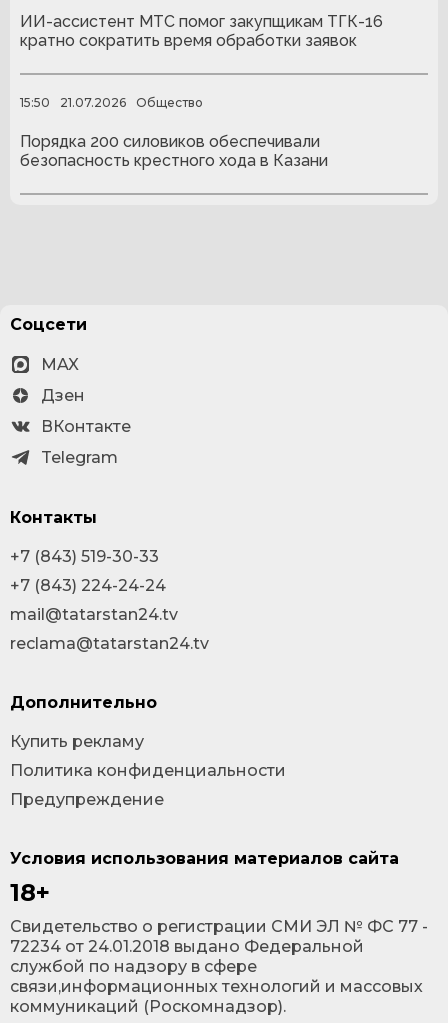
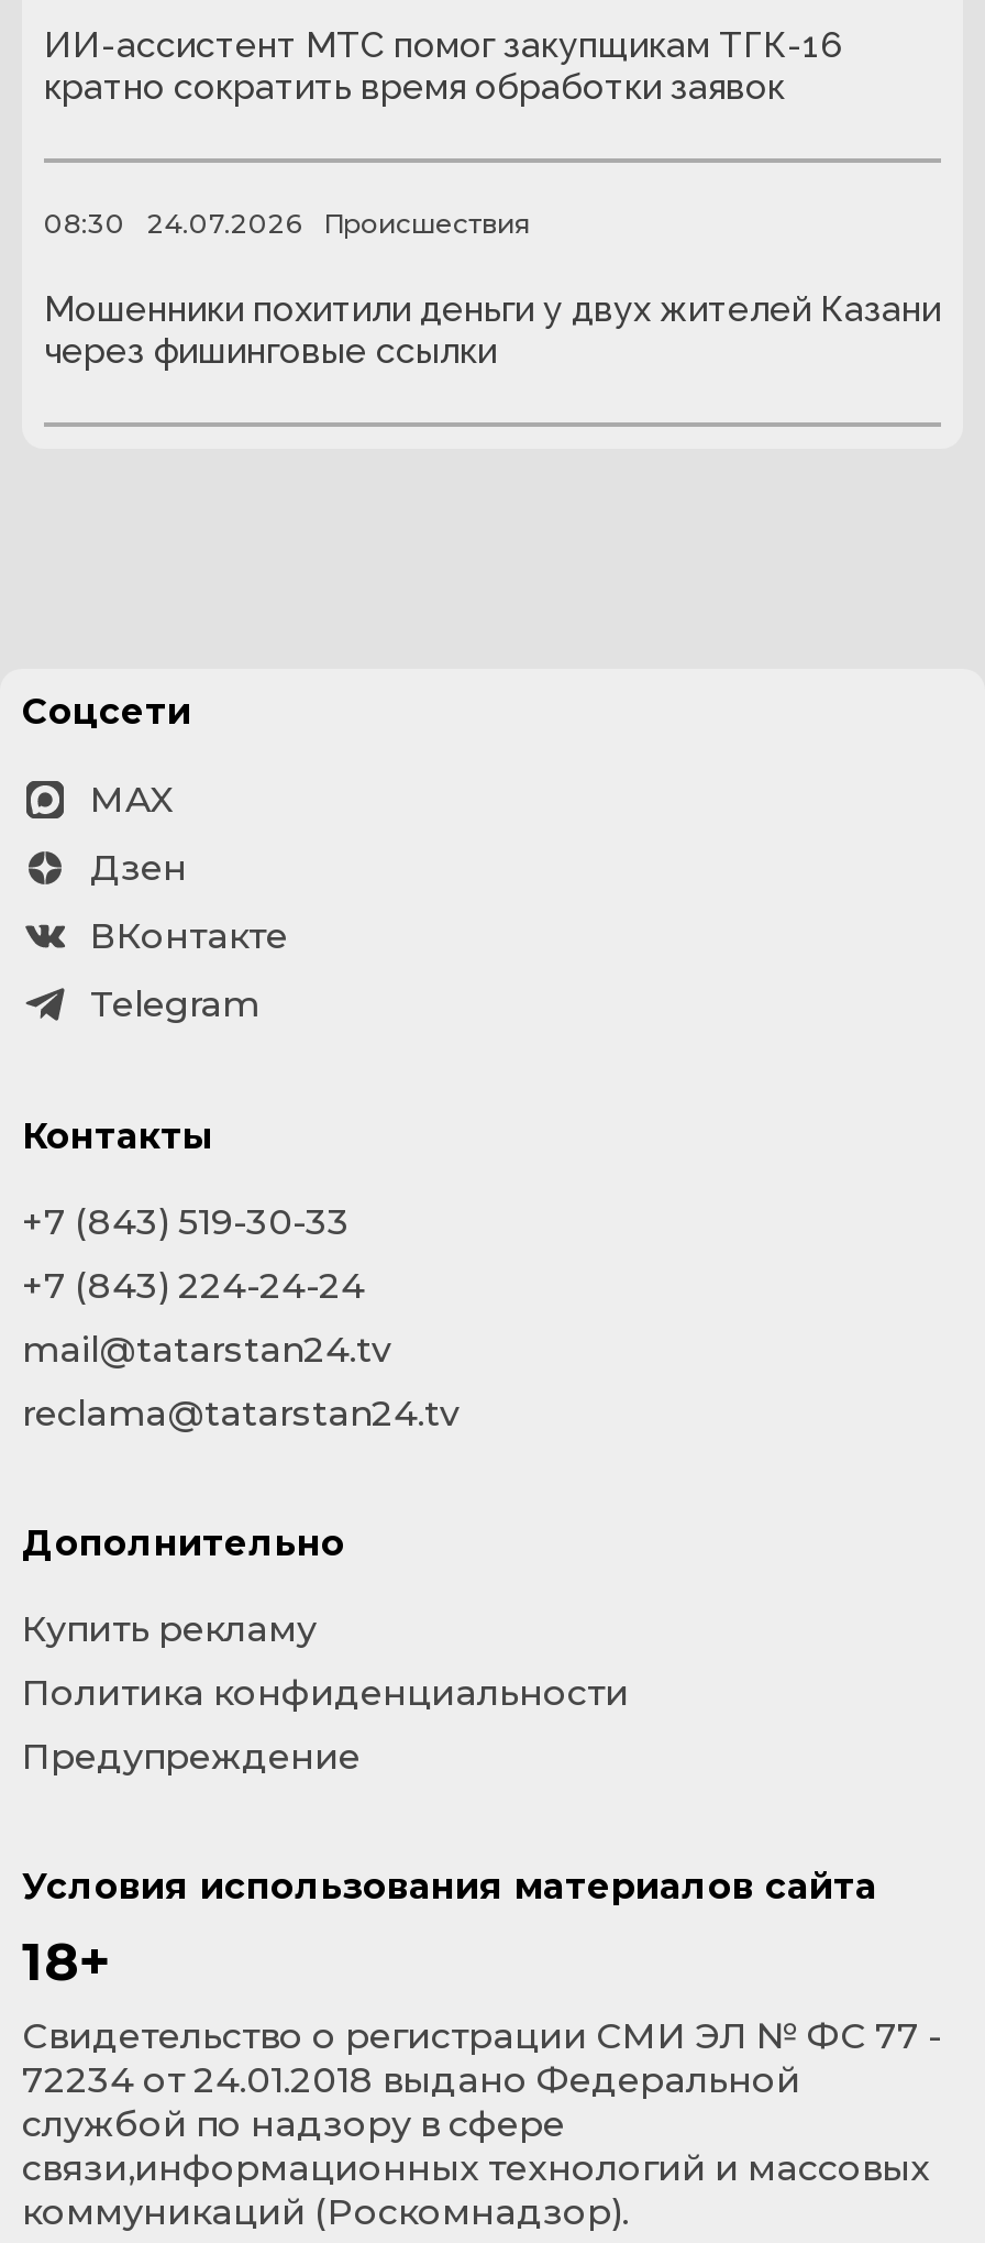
[20,95,203,110] 15:50 | 21.07.2026 | Общество -> [44,207,530,240] 08:30 | 24.07.2026 | Происшествия
[20,132,328,170] Порядка 200 силовиков обеспечивали | безопасность крестного хода в Казани -> [44,289,941,373] Мошенники похитили деньги у двух жителей Казани | через фишинговые ссылки

